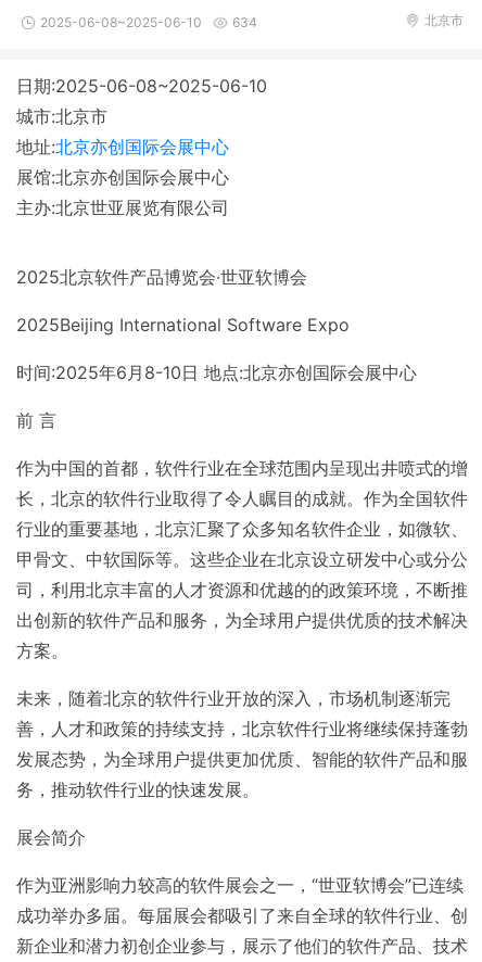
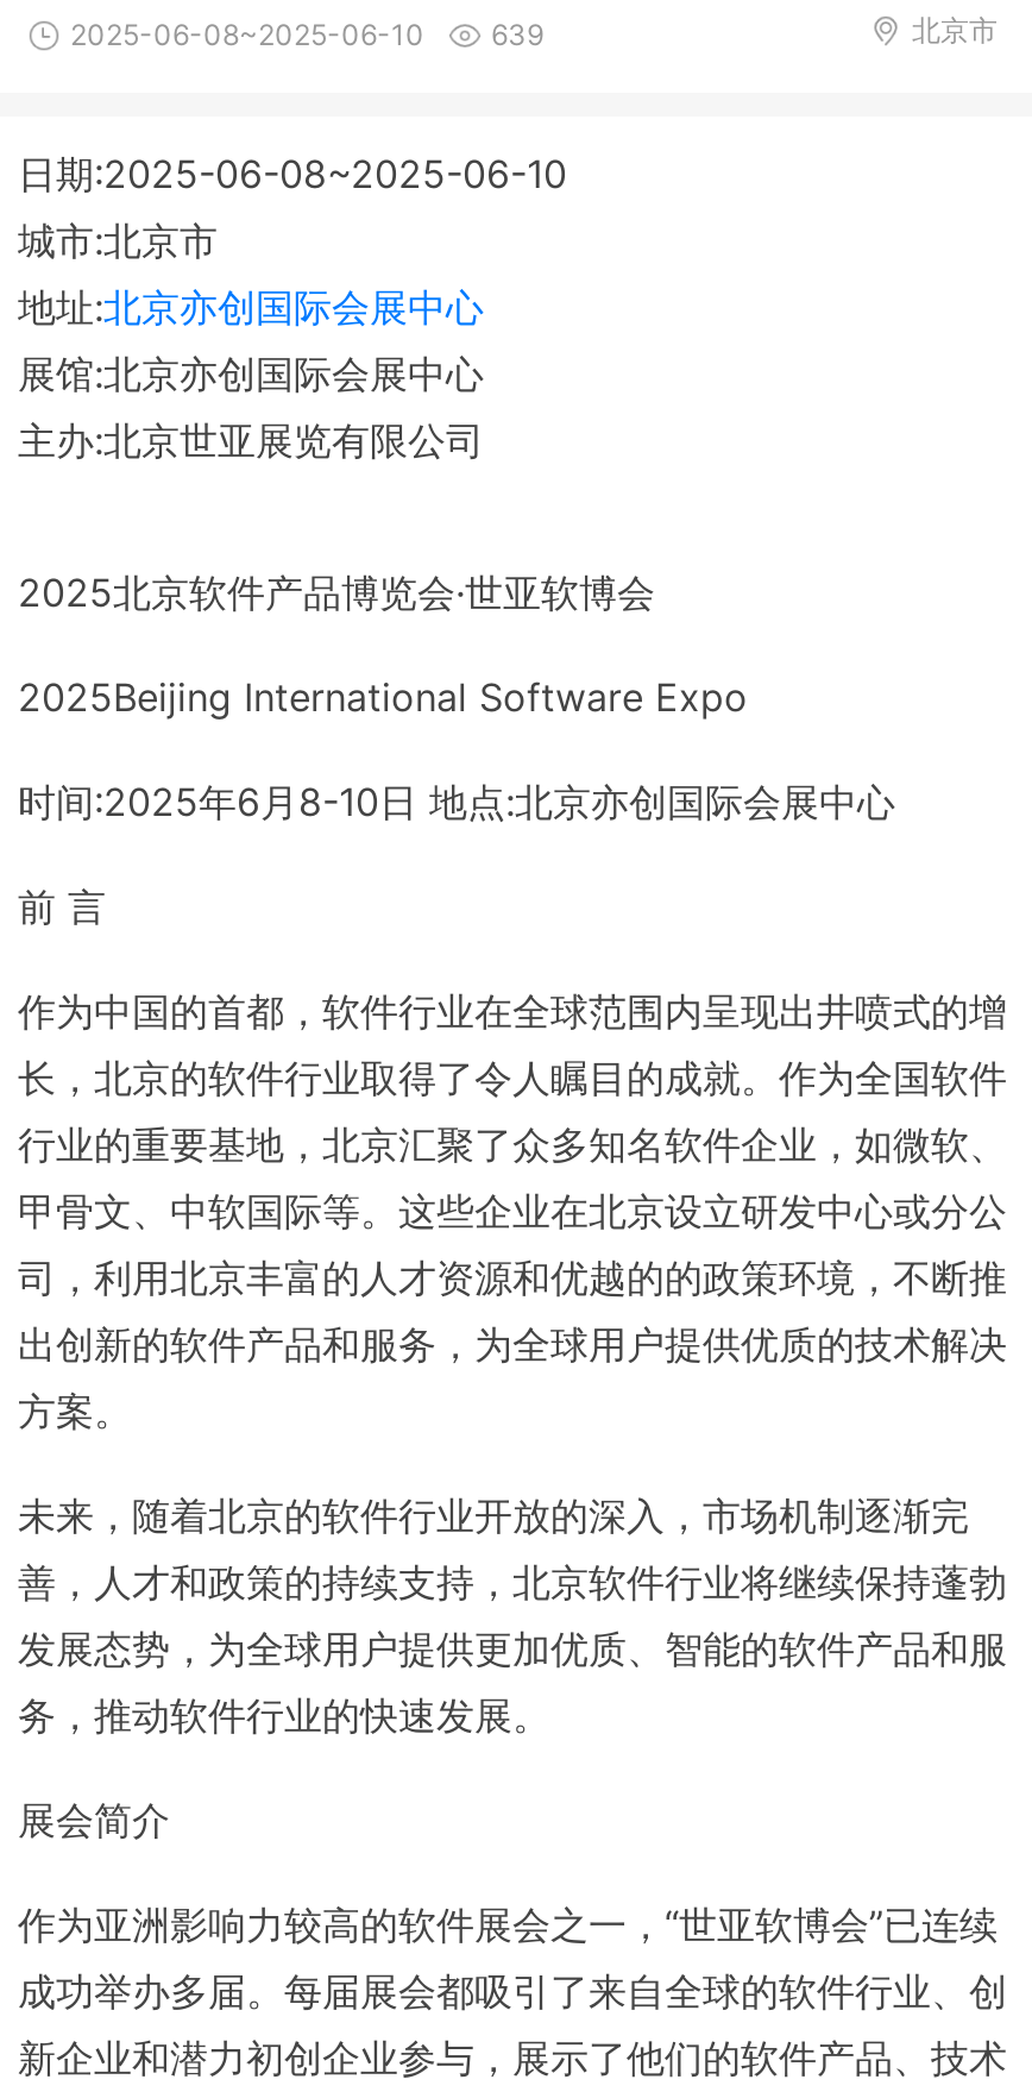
[40,14,257,30] 2025-06-08~2025-06-10 634 -> [70,17,543,52] 2025-06-08~2025-06-10 639

